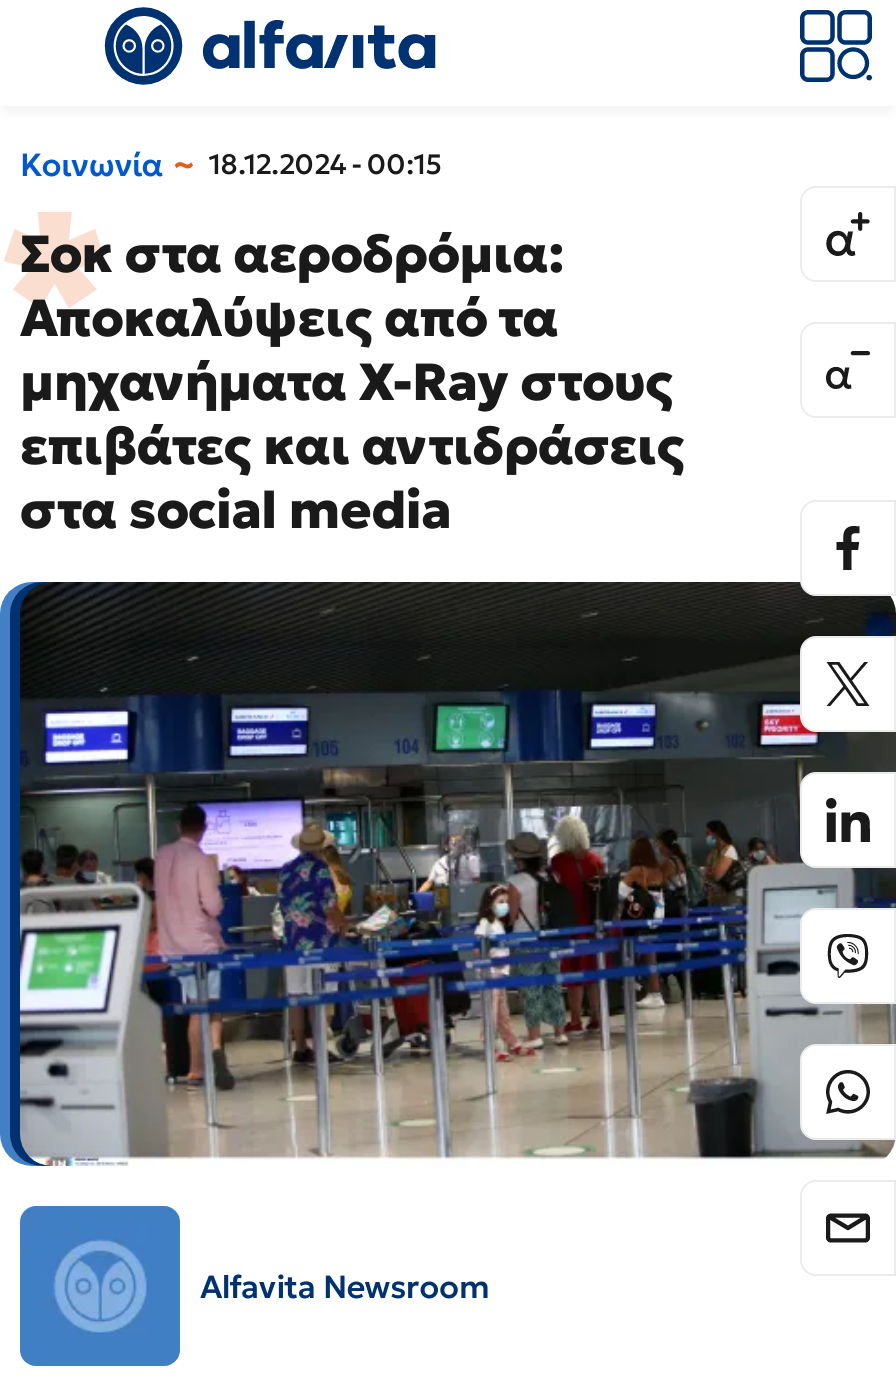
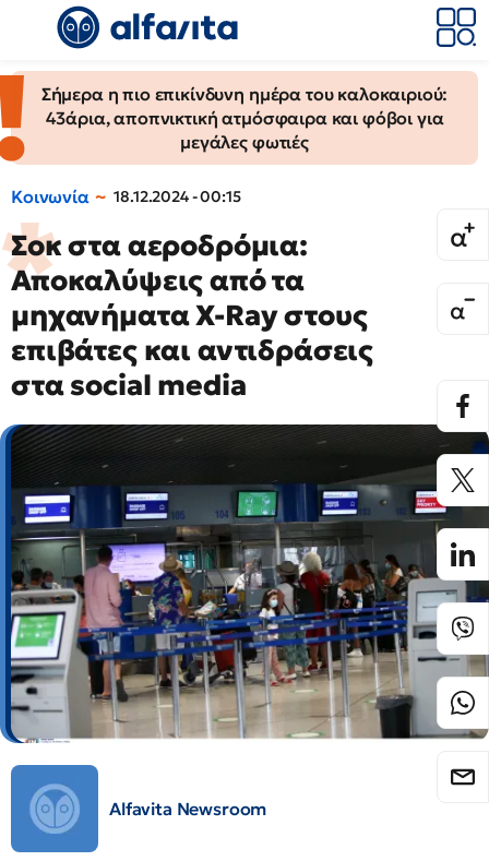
none -> [3,71,478,164] [image] | Σήμερα η πιο επικίνδυνη ημέρα του καλοκαιριού: | 43άρια, αποπνικτική ατμόσφαιρα και φόβοι για | μεγάλες φωτιές

